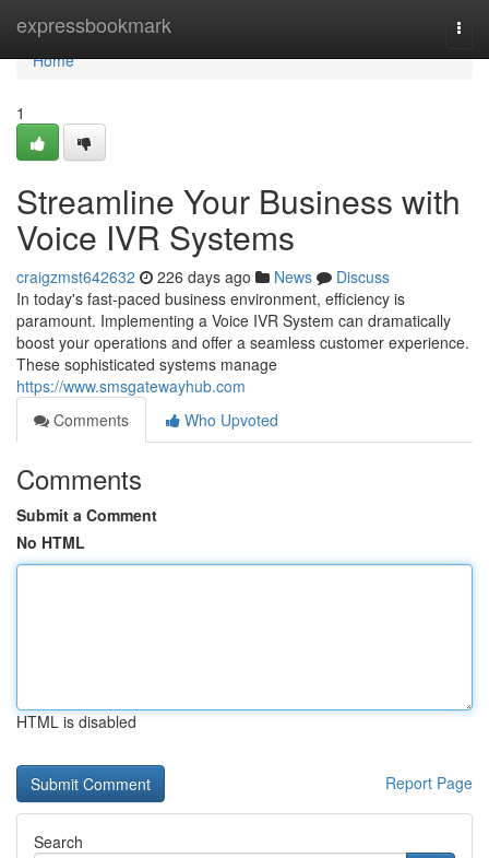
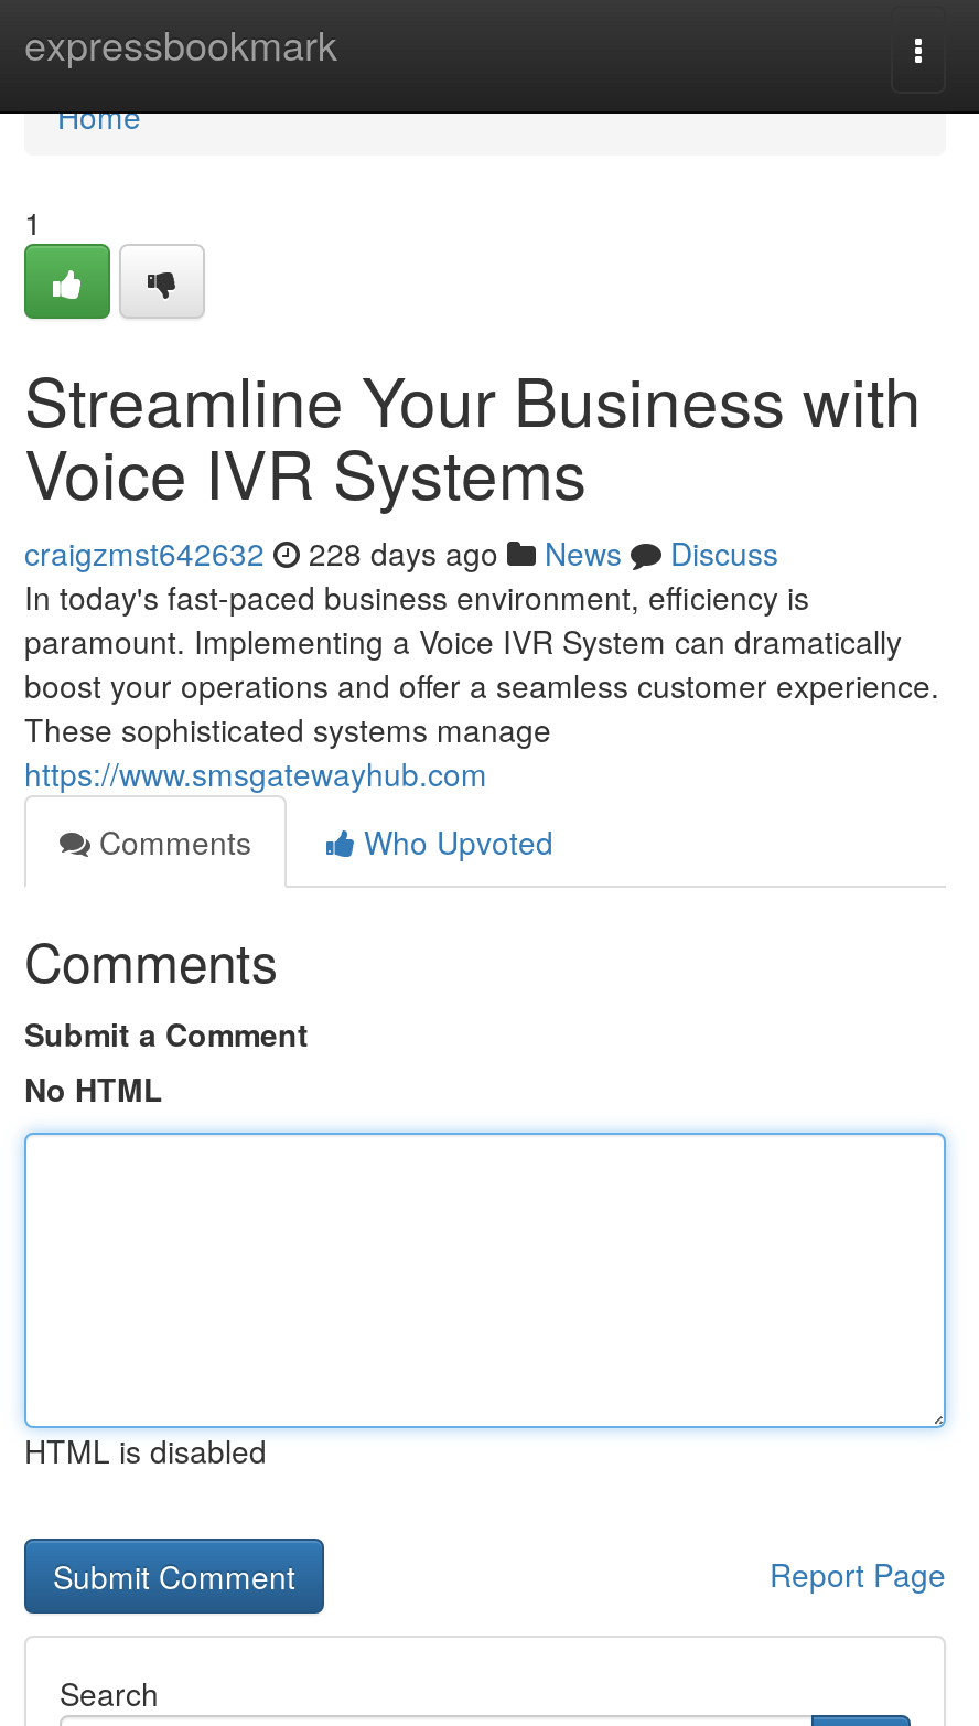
[16,266,390,287] craigzmst642632 226 days ago News Discuss -> [24,530,778,575] craigzmst642632 228 days ago News Discuss

